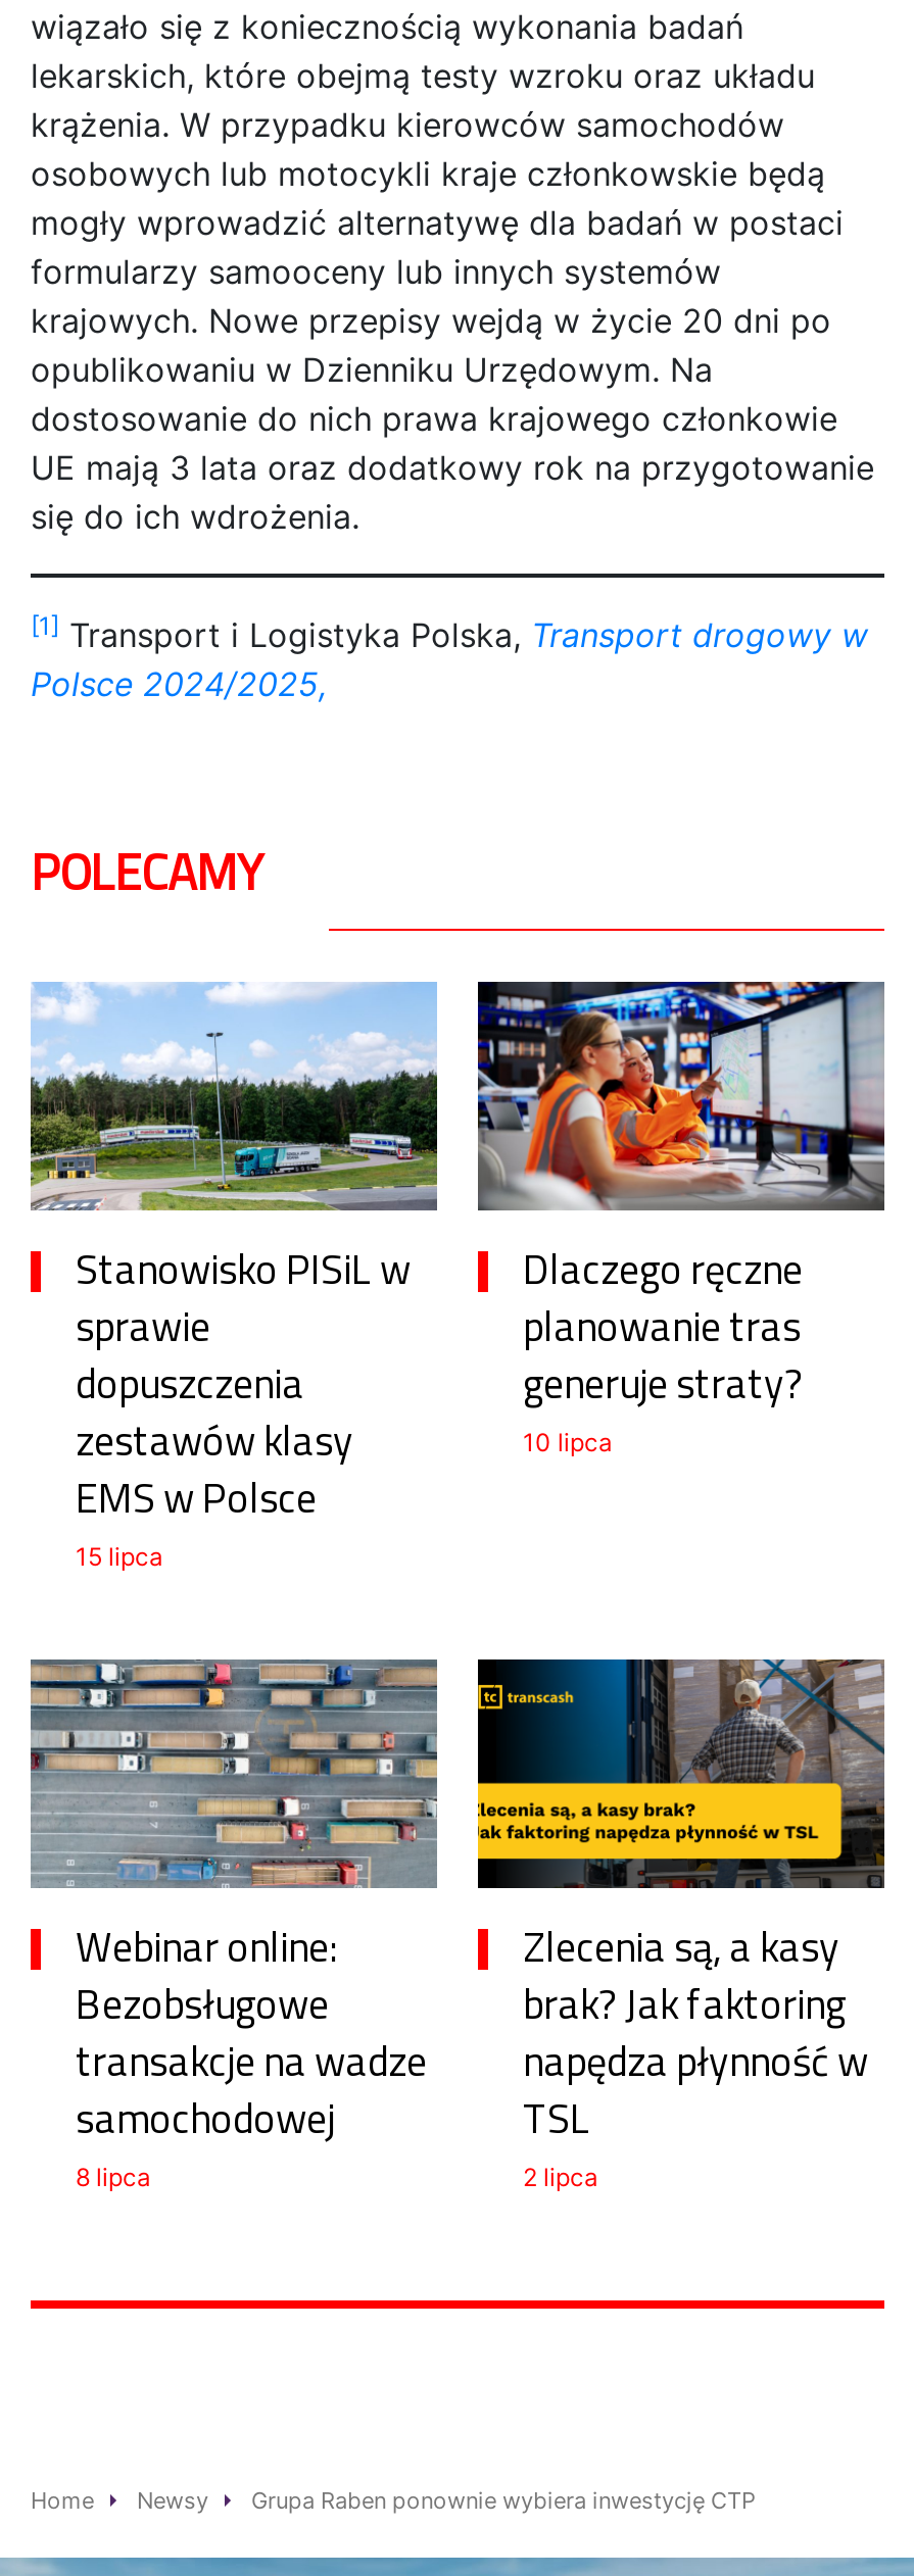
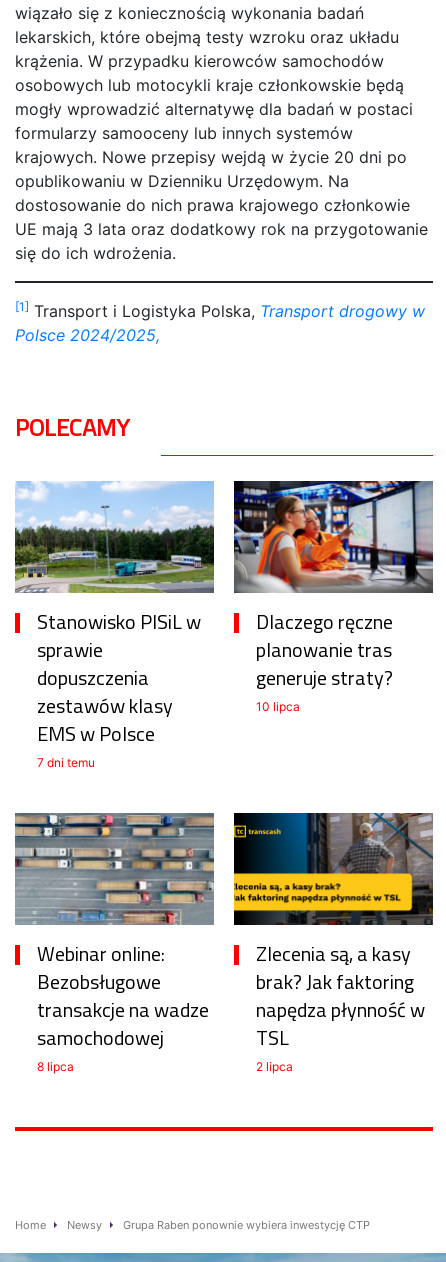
[76,1541,163,1572] 15 lipca -> [37,755,95,770] 7 dni temu

